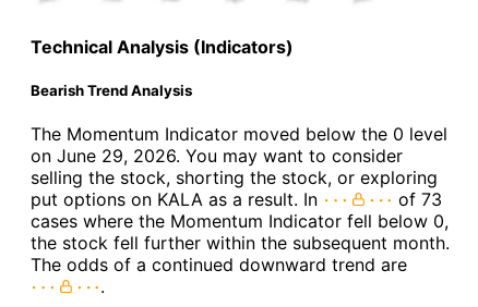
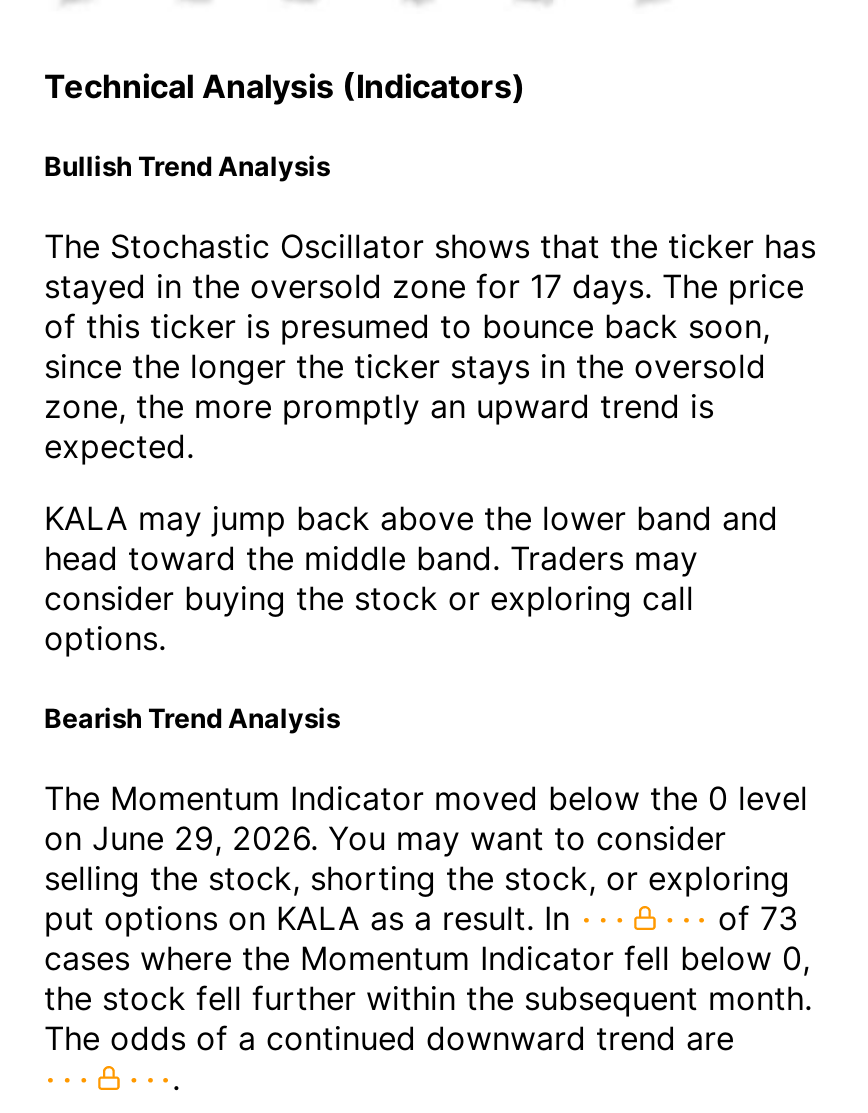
none -> [44,150,816,658] Bullish Trend Analysis | The Stochastic Oscillator shows that the ticker has | stayed in the oversold zone for 17 days. The price | of this ticker is presumed to bounce back soon, | since the longer the ticker stays in the oversold | zone, the more promptly an upward trend is | expected. | KALA may jump back above the lower band and | head toward the middle band. Traders may | consider buying the stock or exploring call | options.

